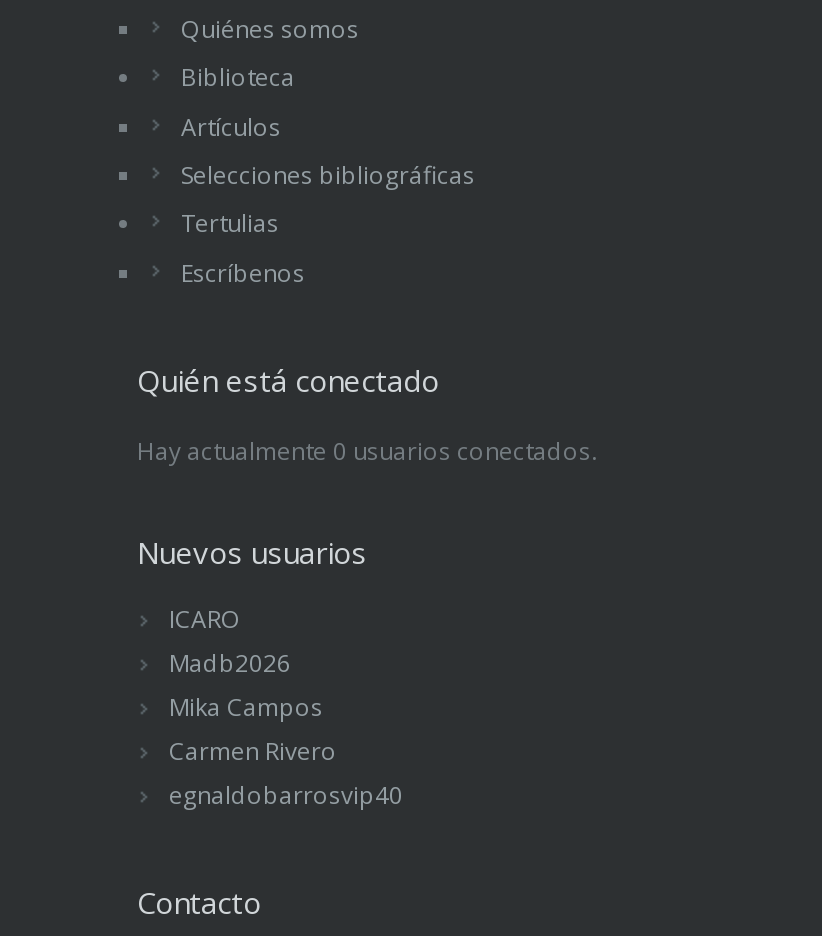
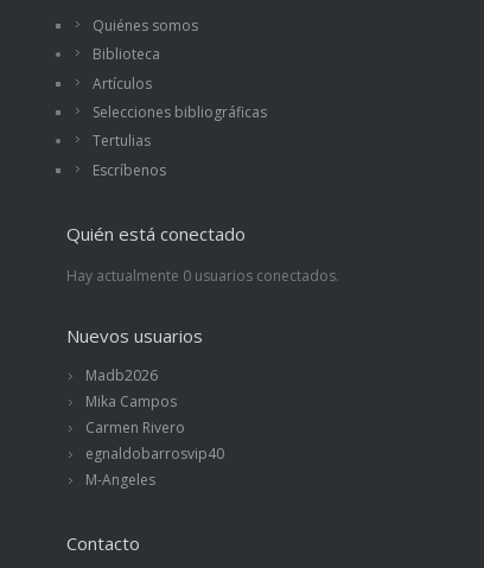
[169,602,241,636] ICARO -> none
moved [169,646,403,812] -> [85,365,224,463]: Madb2026 | Mika Campos | Carmen Rivero | egnaldobarrosvip40
none -> [85,469,155,489] M-Angeles

